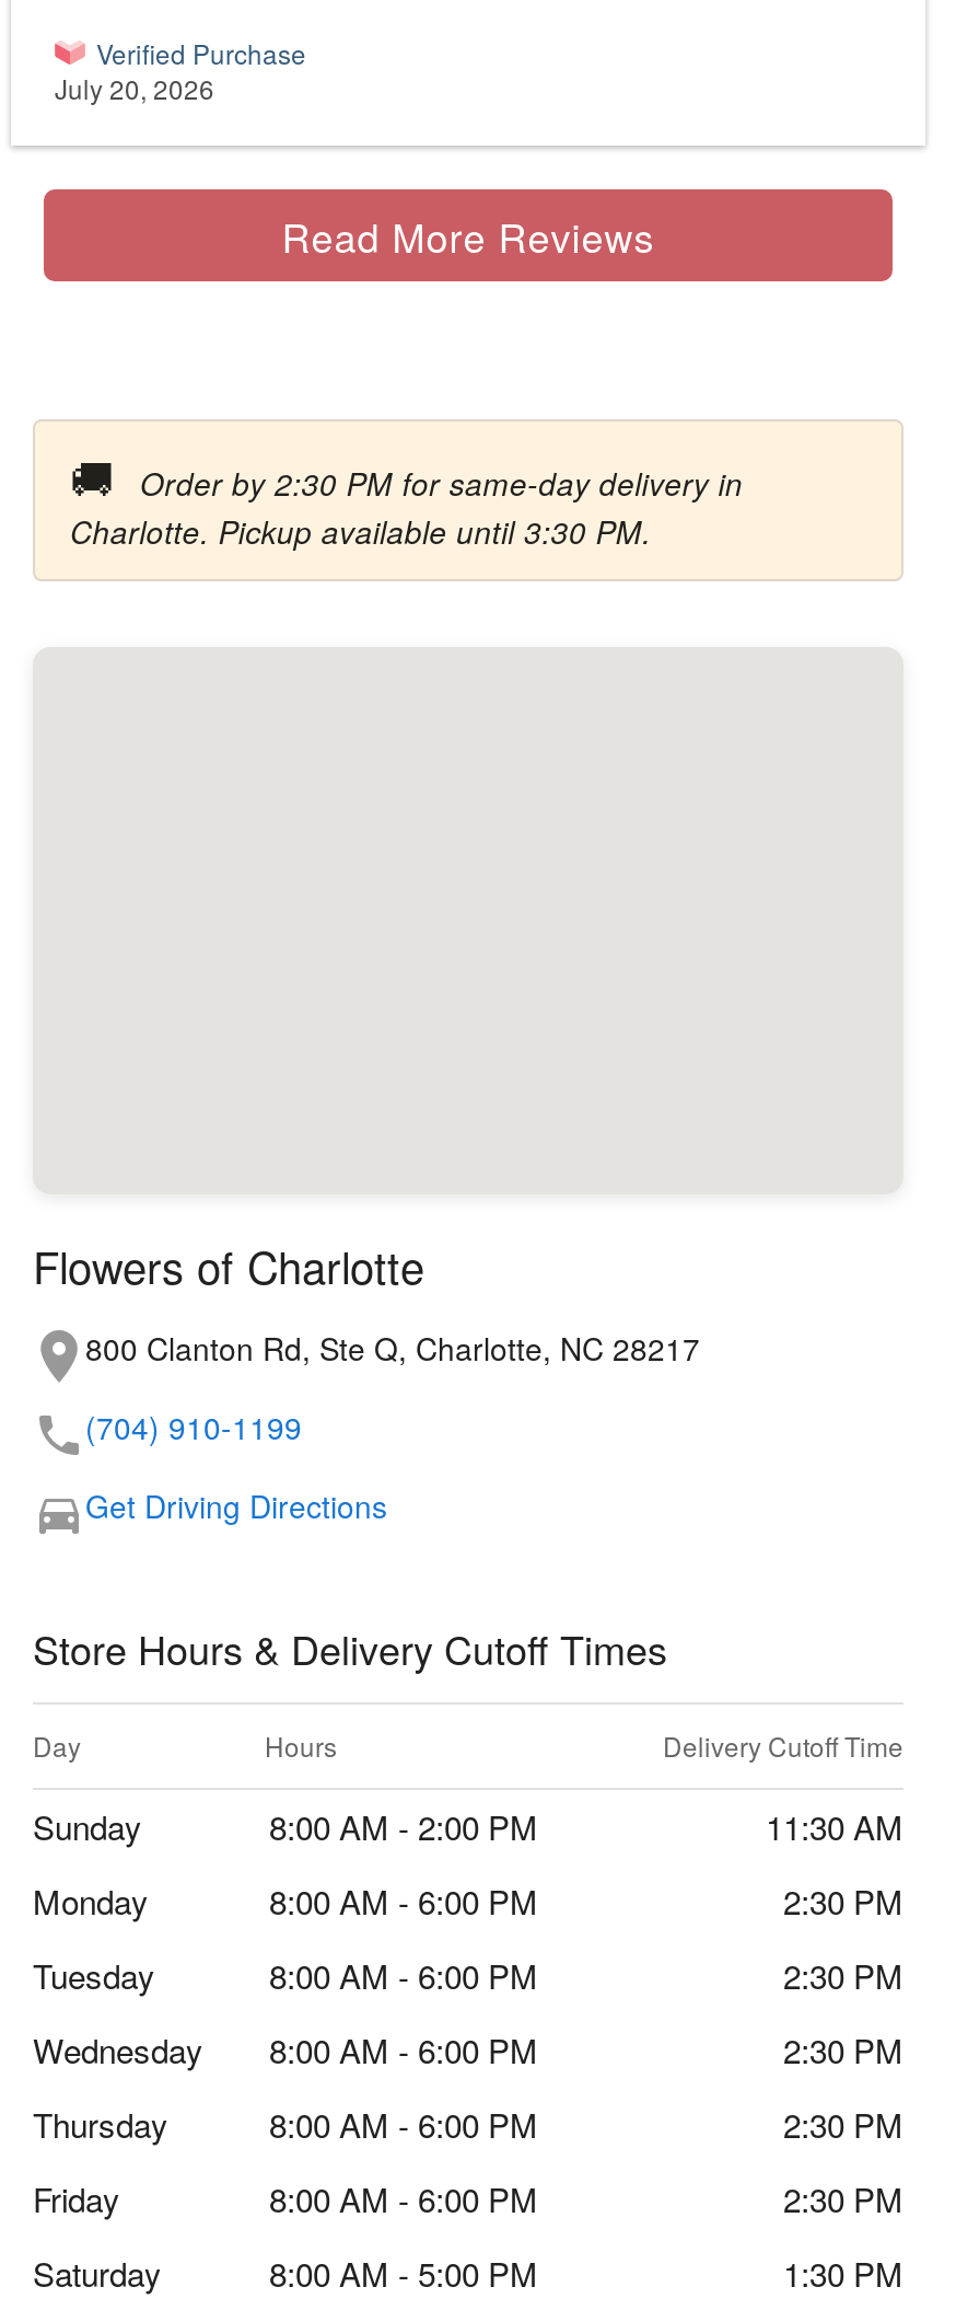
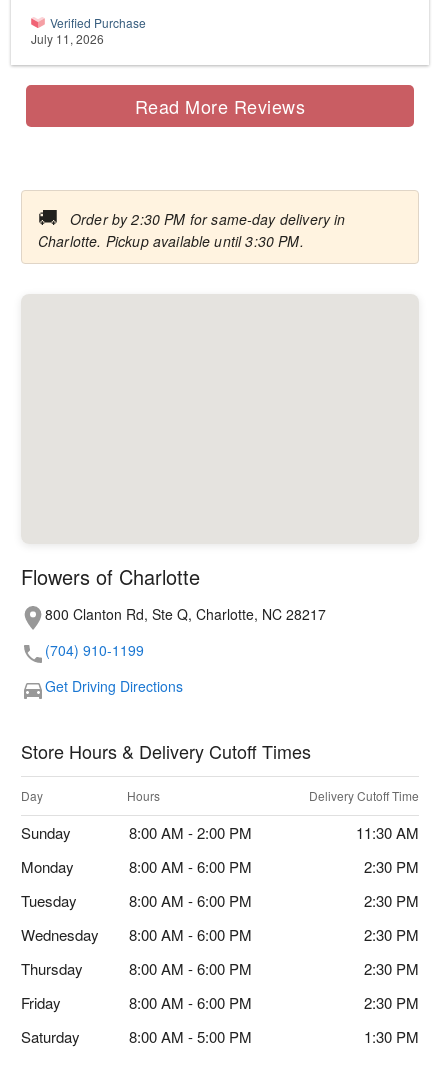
[55,69,214,107] July 20, 2026 -> [31,30,104,47] July 11, 2026

